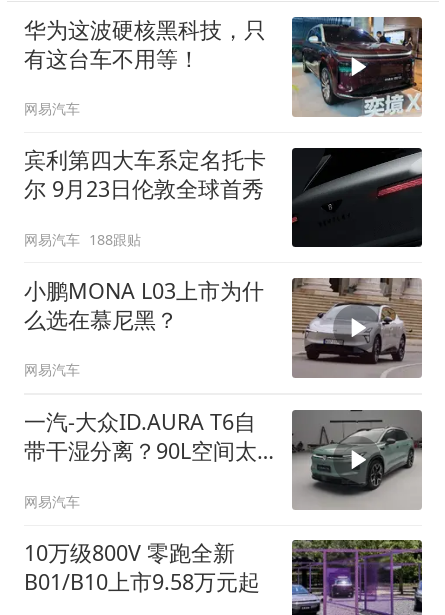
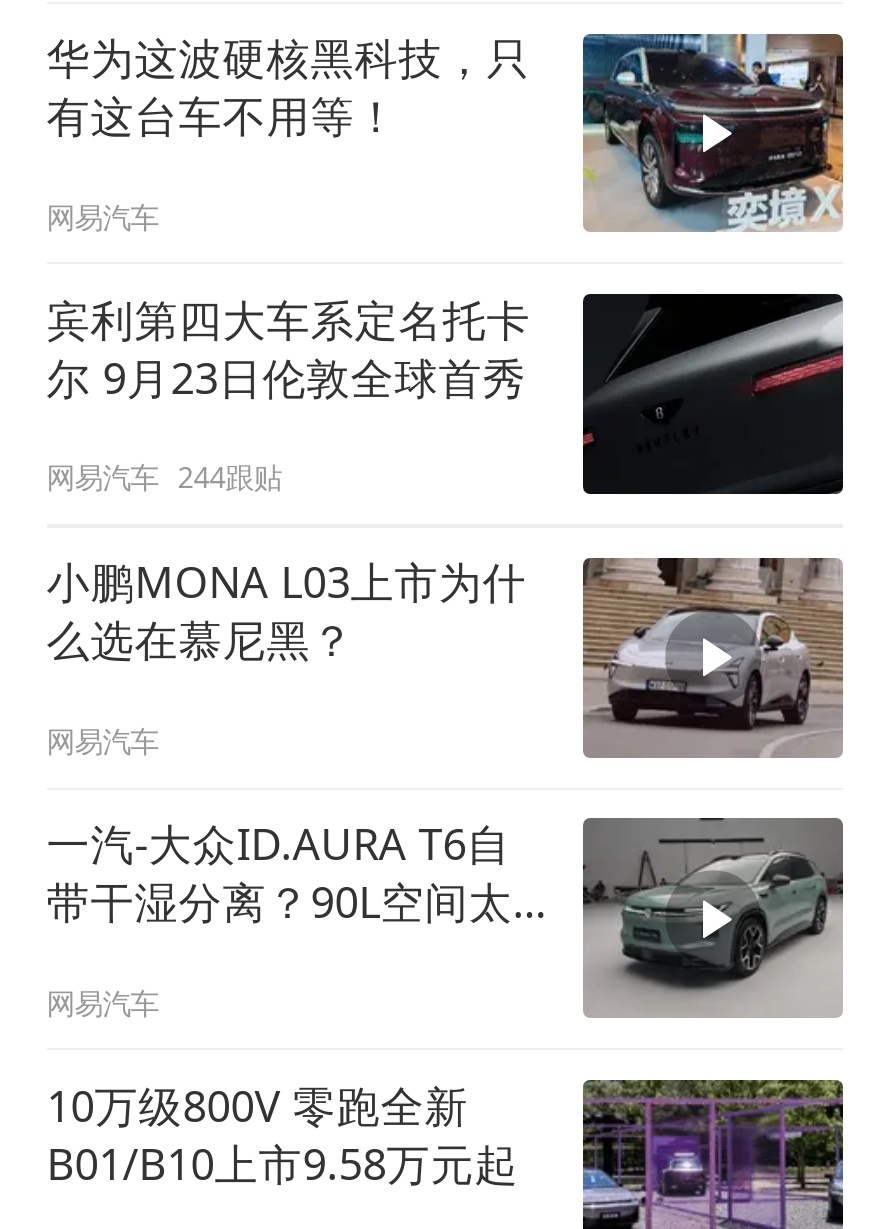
[24,230,141,249] 网易汽车 188跟贴 -> [46,458,282,496] 网易汽车 244跟贴

